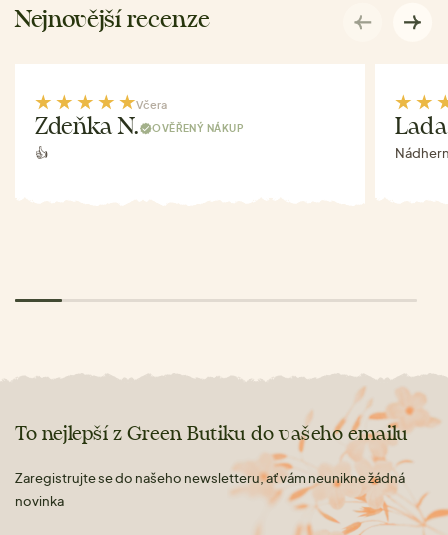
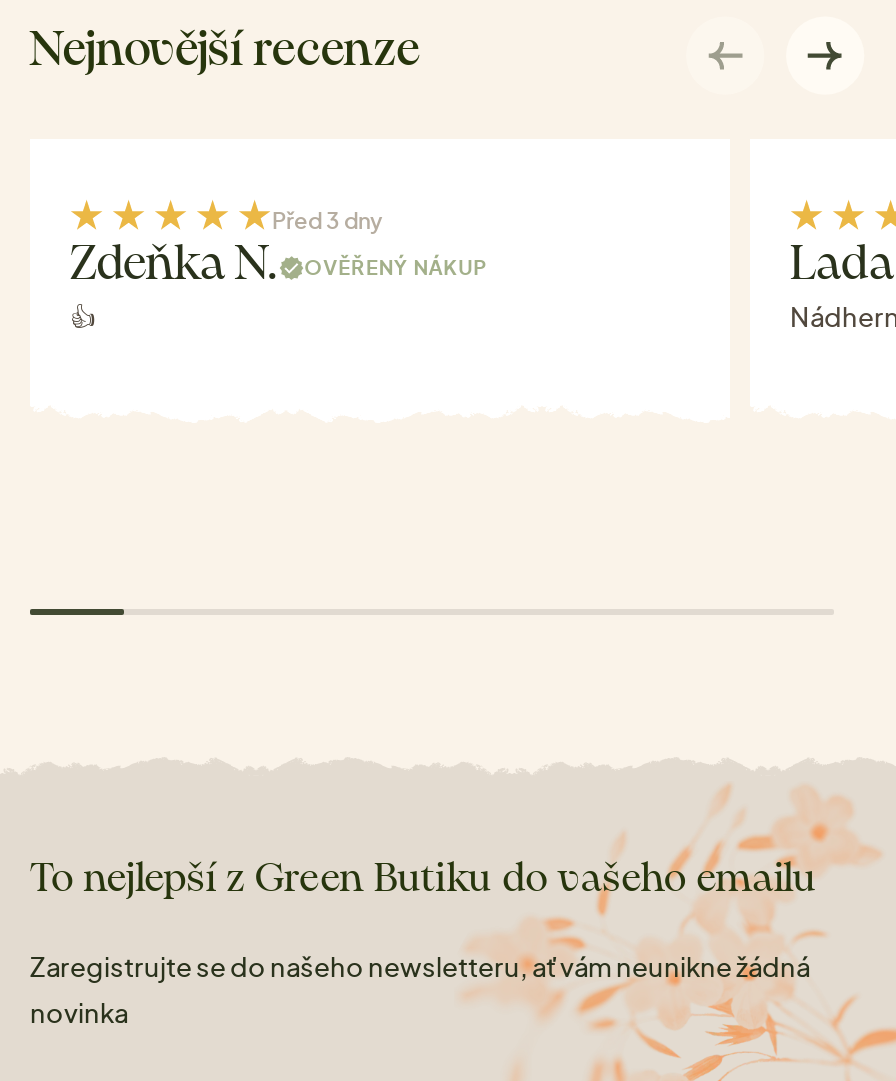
[136,98,167,111] Včera -> [272,207,382,233] Před 3 dny

